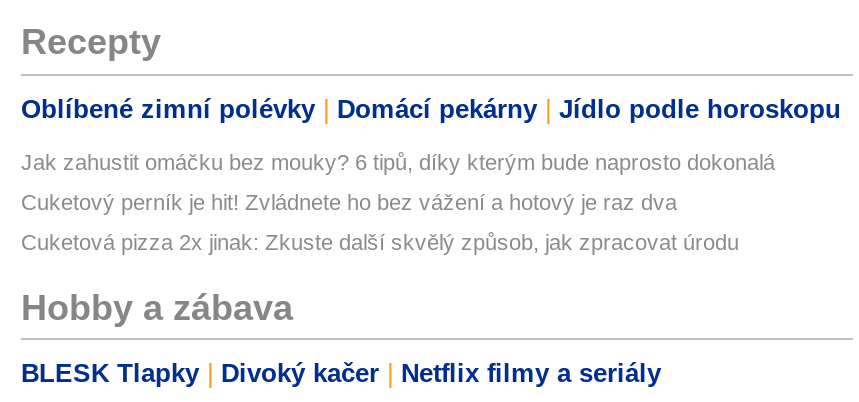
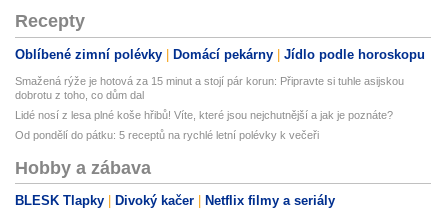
[21,149,775,173] Jak zahustit omáčku bez mouky? 6 tipů, díky kterým bude naprosto dokonalá -> [15,74,404,100] Smažená rýže je hotová za 15 minut a stojí pár korun: Připravte si tuhle asijskou | dobrotu z toho, co dům dal
[21,189,677,213] Cuketový perník je hit! Zvládnete ho bez vážení a hotový je raz dva -> [15,108,393,120] Lidé nosí z lesa plné koše hřibů! Víte, které jsou nejchutnější a jak je poznáte?
[21,229,739,253] Cuketová pizza 2x jinak: Zkuste další skvělý způsob, jak zpracovat úrodu -> [15,128,319,140] Od pondělí do pátku: 5 receptů na rychlé letní polévky k večeři

